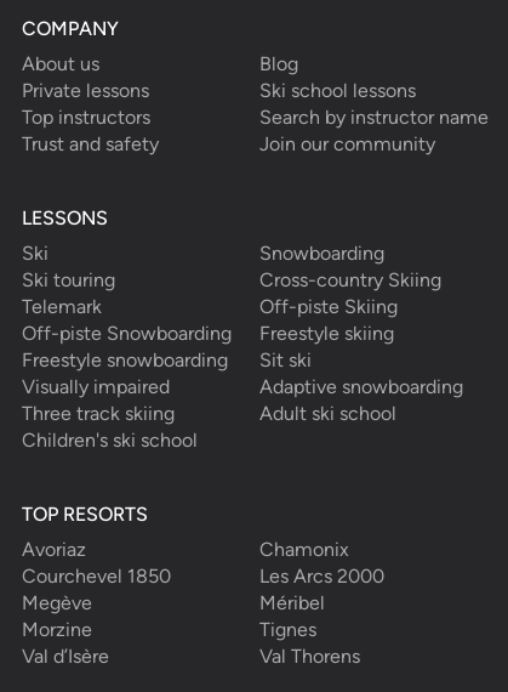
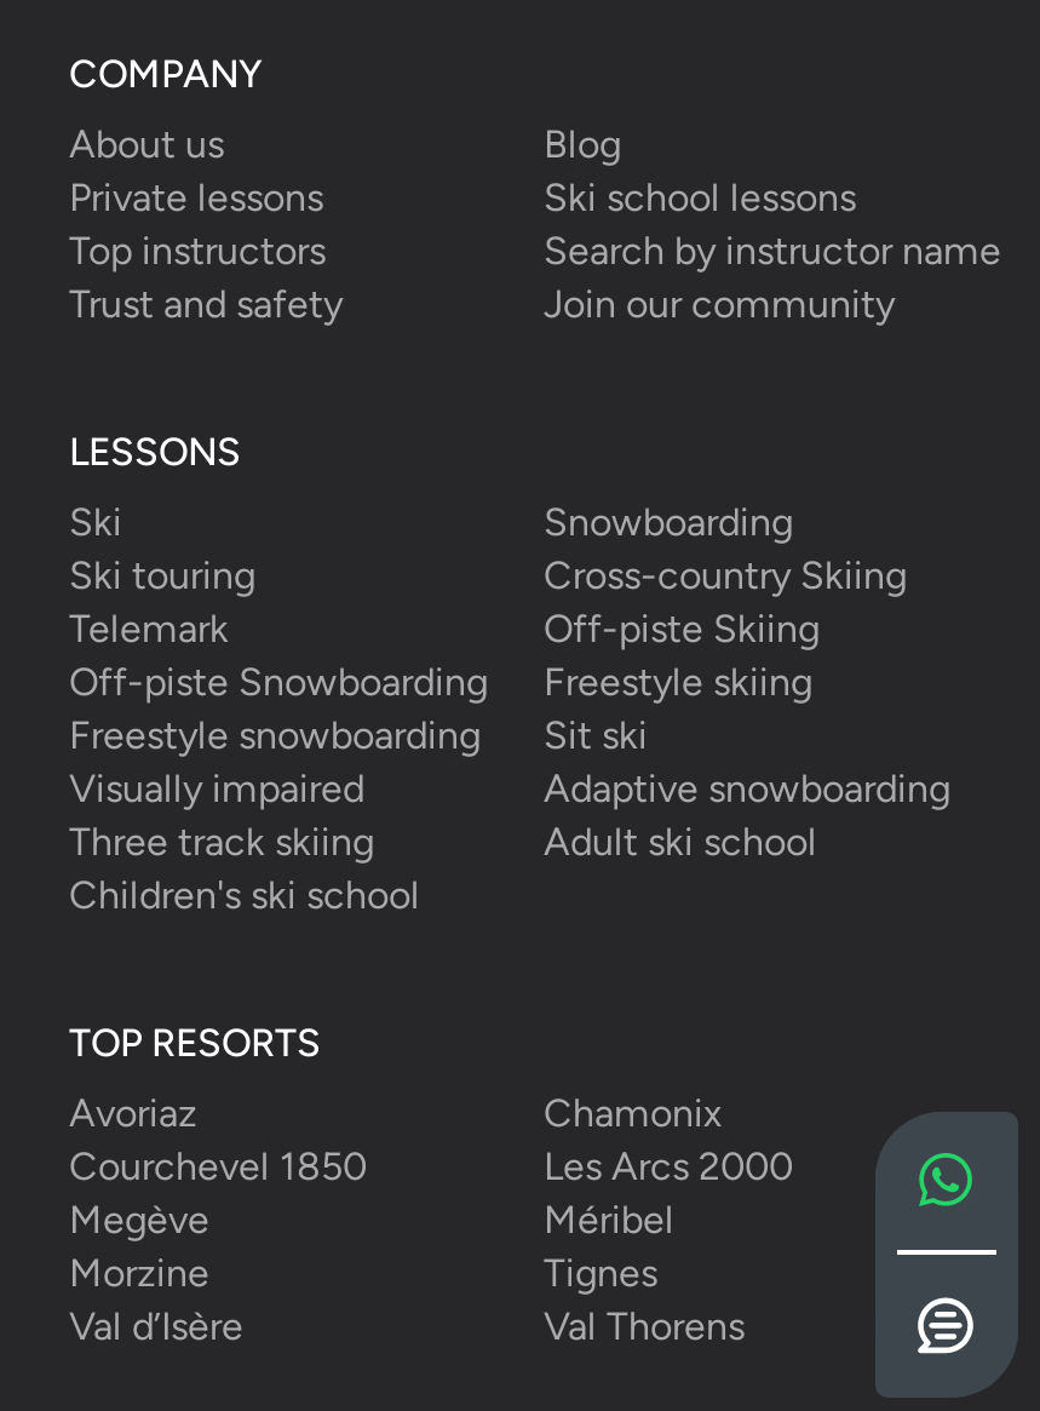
none -> [875,1112,1018,1398] [image]

